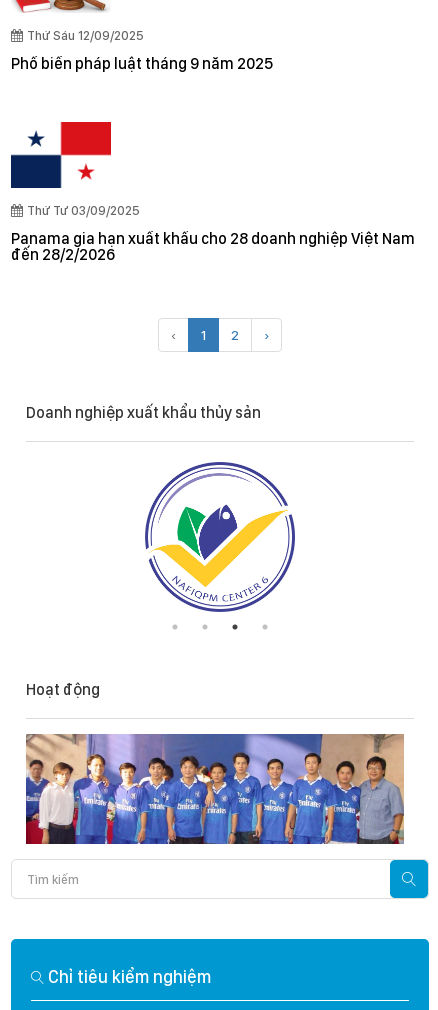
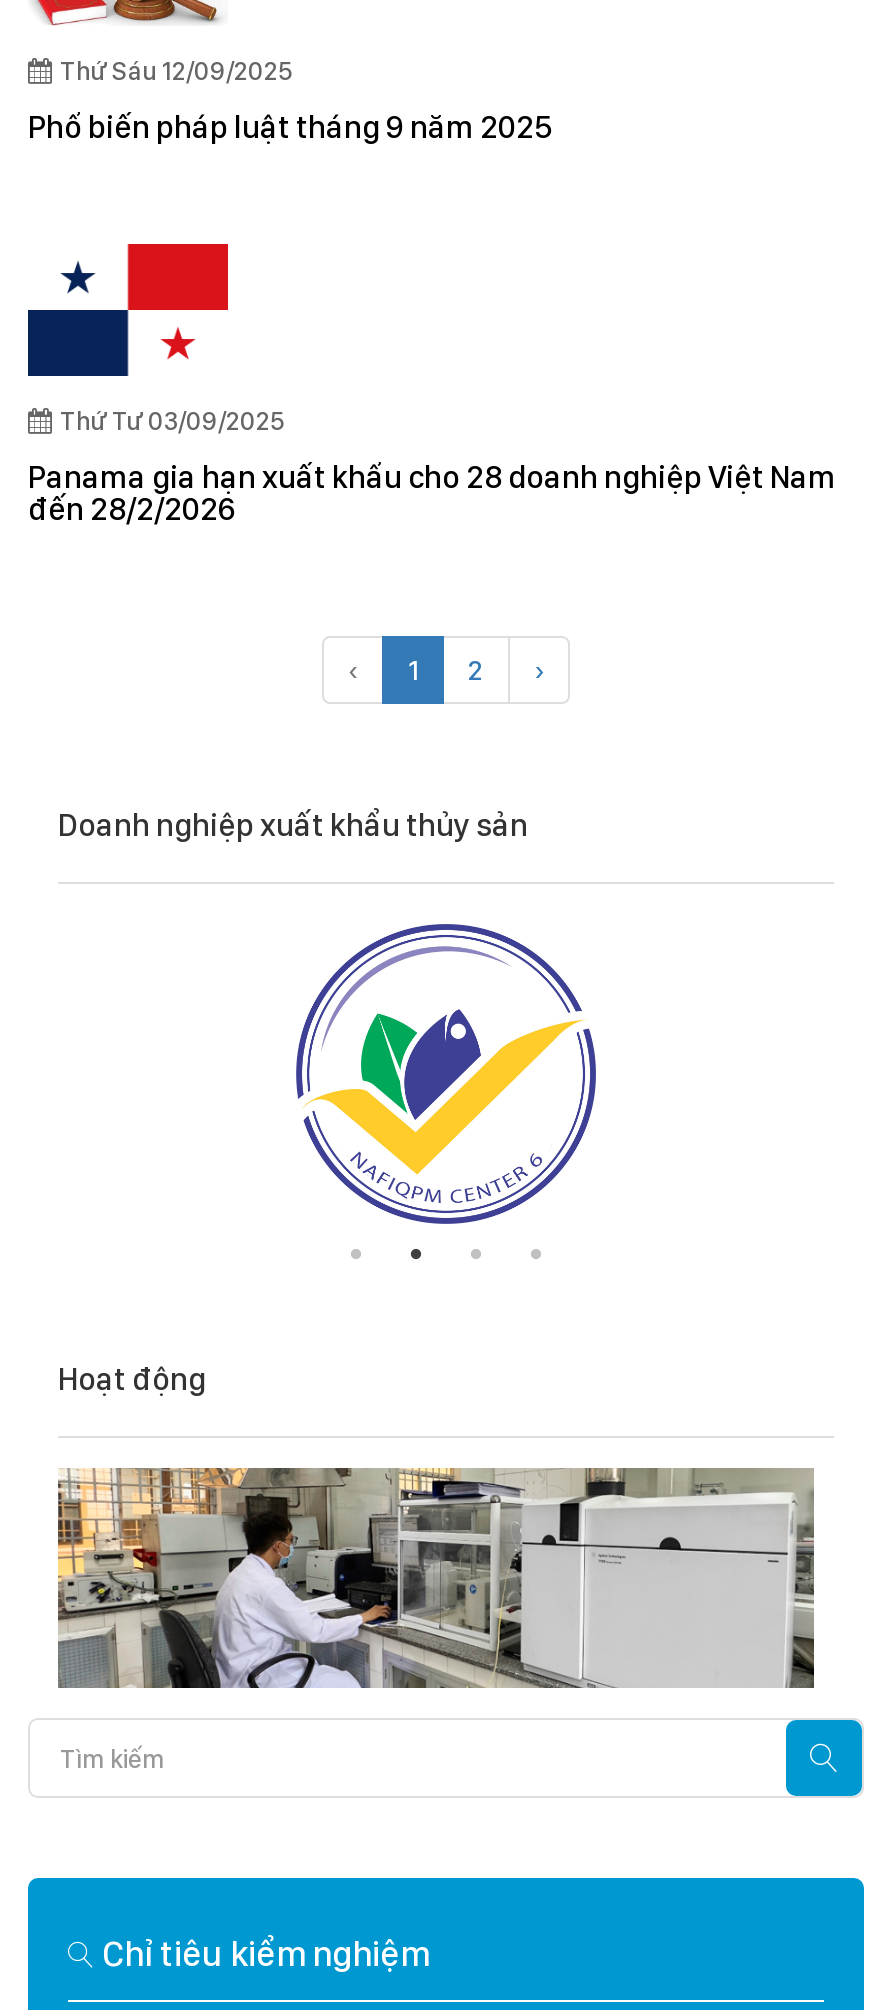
[25,733,404,845] [image] -> [56,1466,816,1690] [image]

